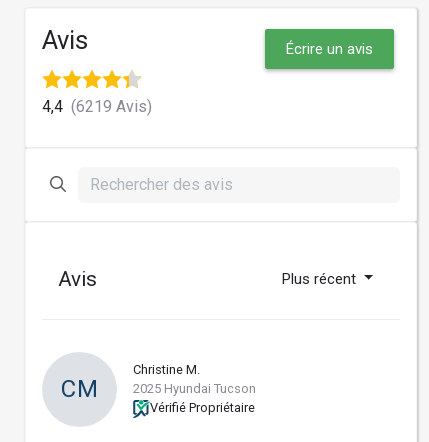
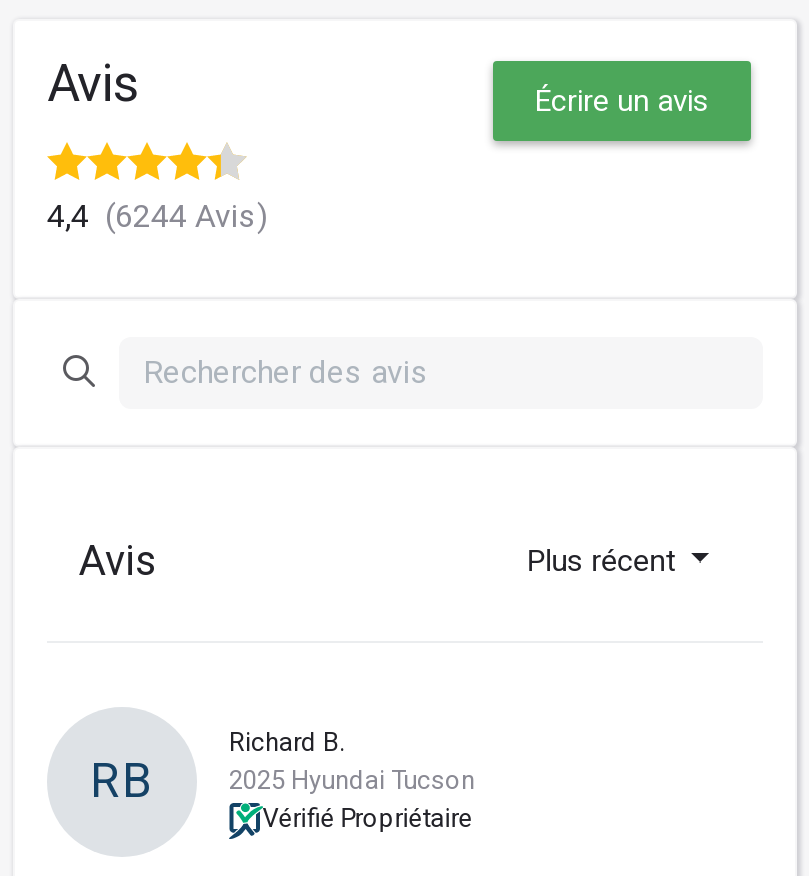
[42,97,152,116] 4,4 (6219 Avis) -> [47,196,267,234] 4,4 (6244 Avis)
[133,362,200,377] Christine M. -> [229,728,345,758] Richard B.
[60,375,98,403] CM -> [90,752,154,808] RB

